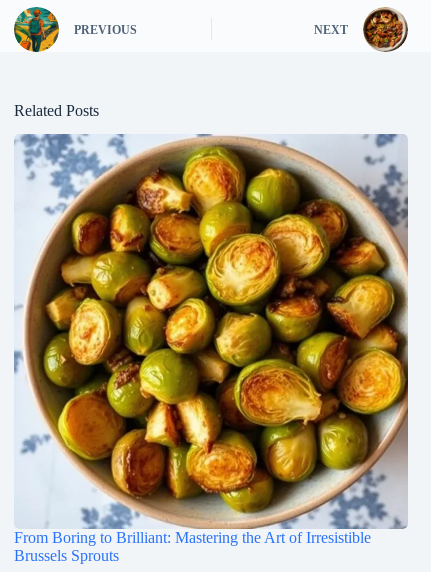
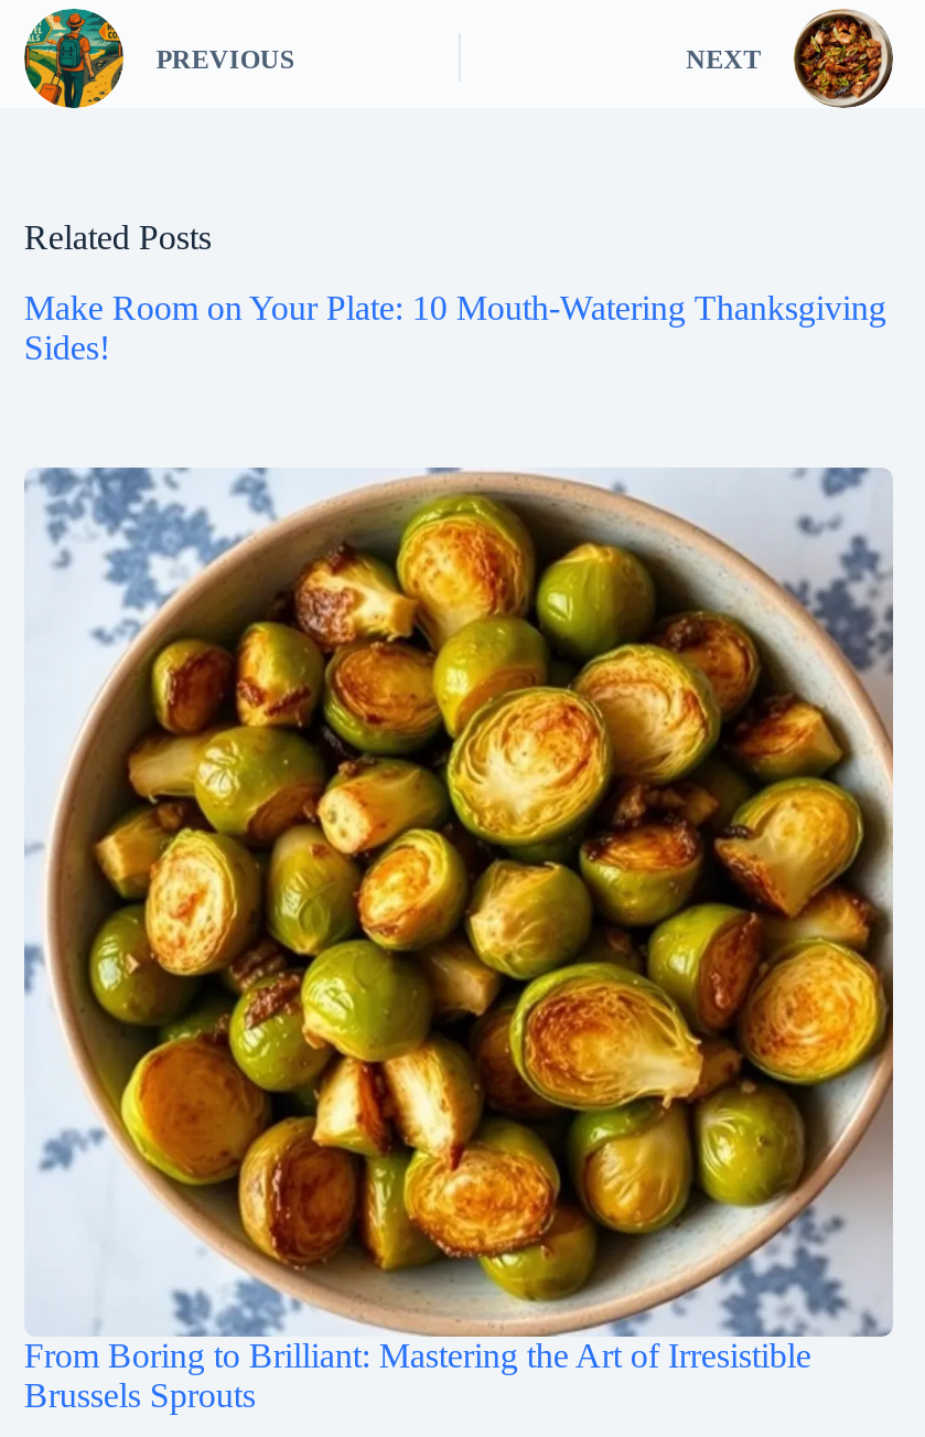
none -> [24,290,886,367] Make Room on Your Plate: 10 Mouth-Watering Thanksgiving | Sides!

